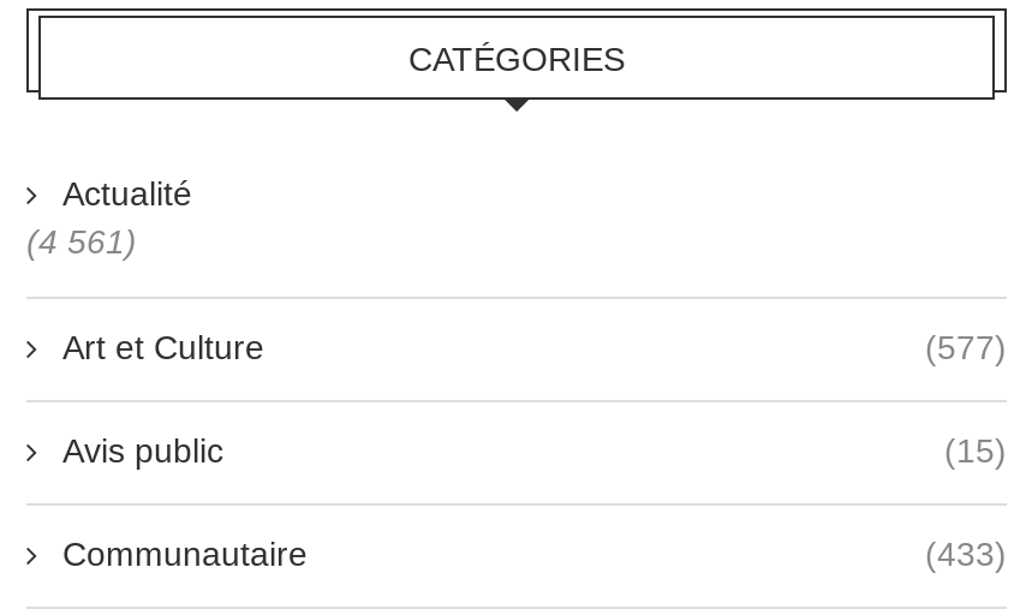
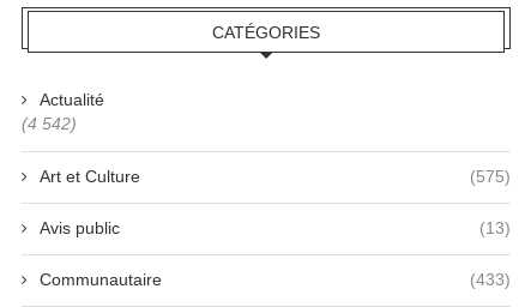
[26,222,137,261] (4 561) -> [22,114,77,133] (4 542)
[925,328,1007,366] (577) -> [470,167,511,186] (575)
[944,431,1007,470] (15) -> [479,218,511,237] (13)

